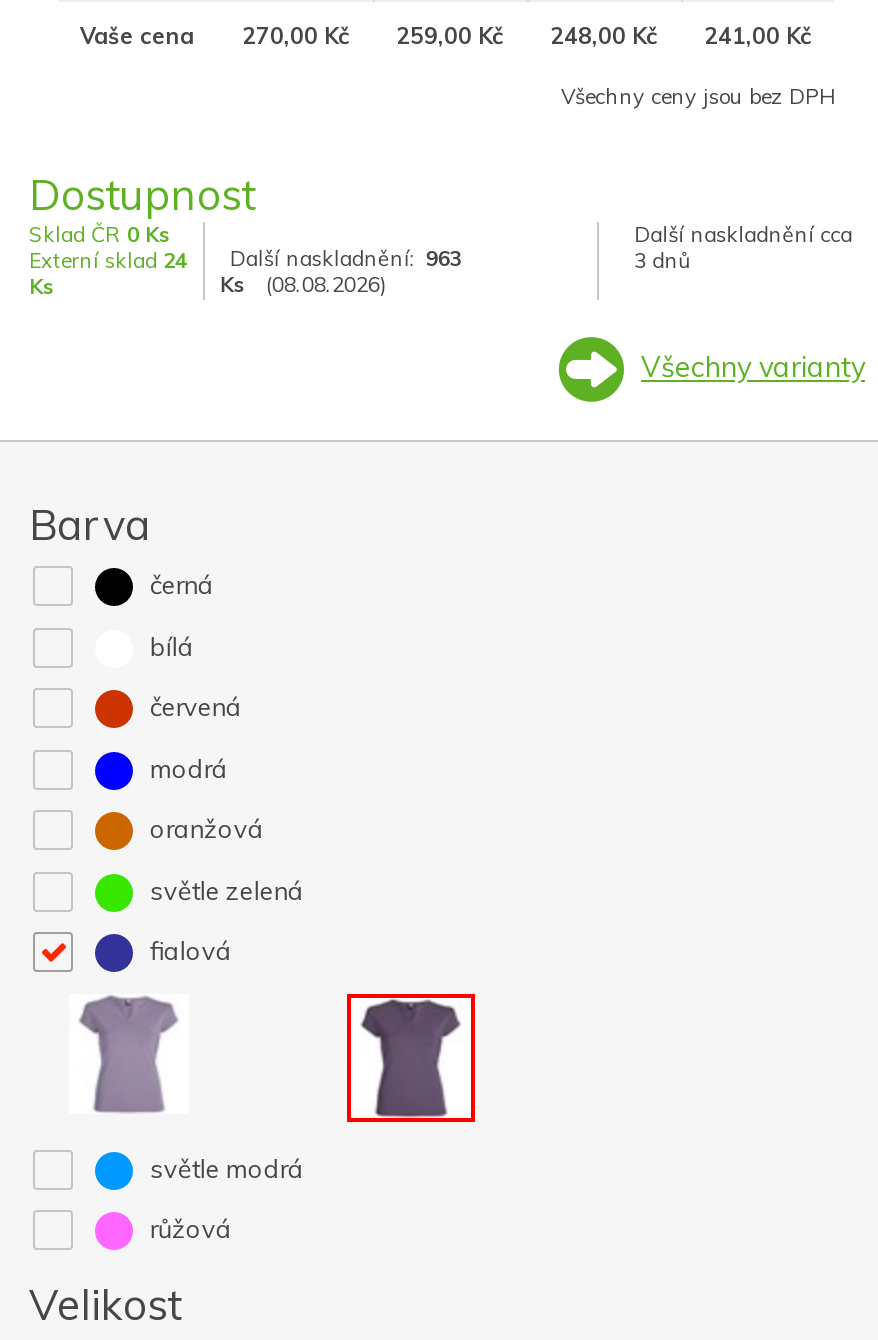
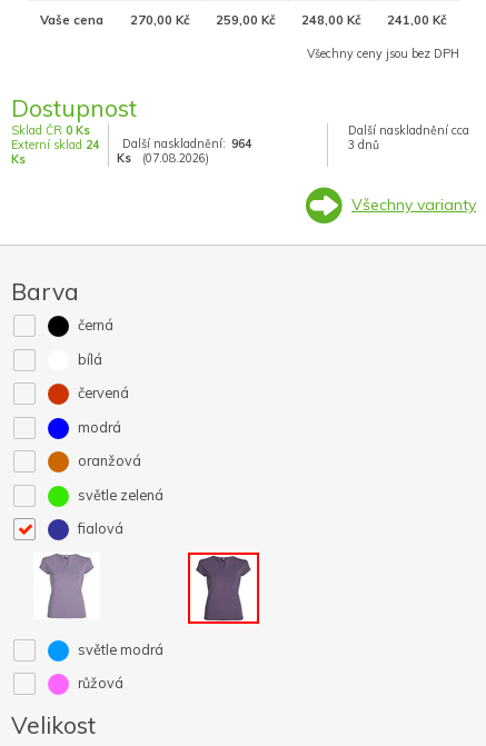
[230,244,462,272] Další naskladnění: 963 -> [123,136,252,151] Další naskladnění: 964
[220,270,386,298] Ks (08.08.2026) -> [117,150,210,166] Ks (07.08.2026)

